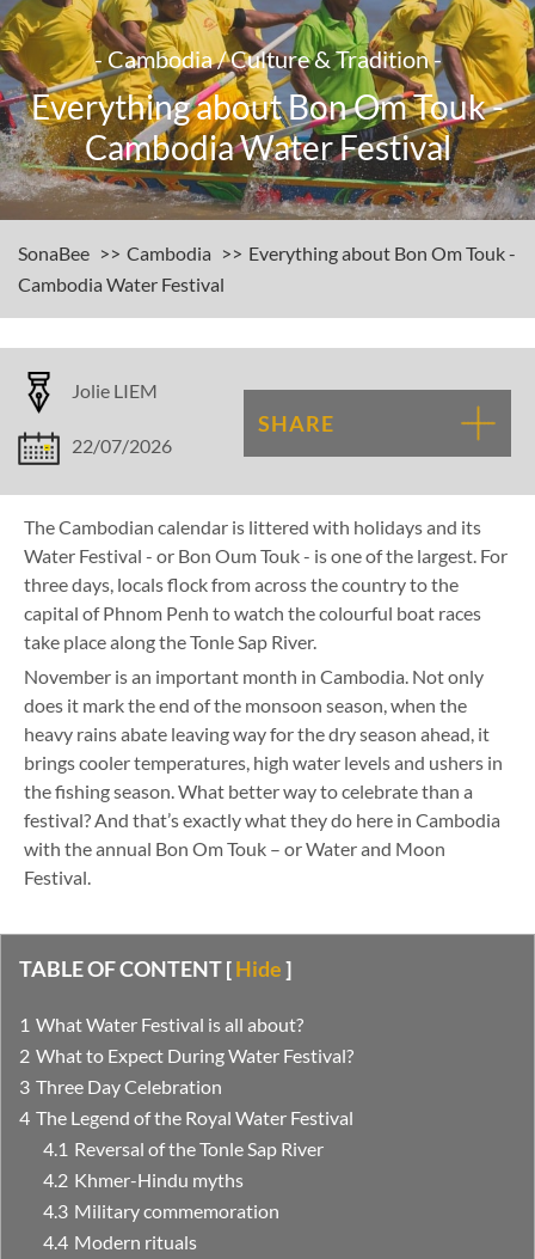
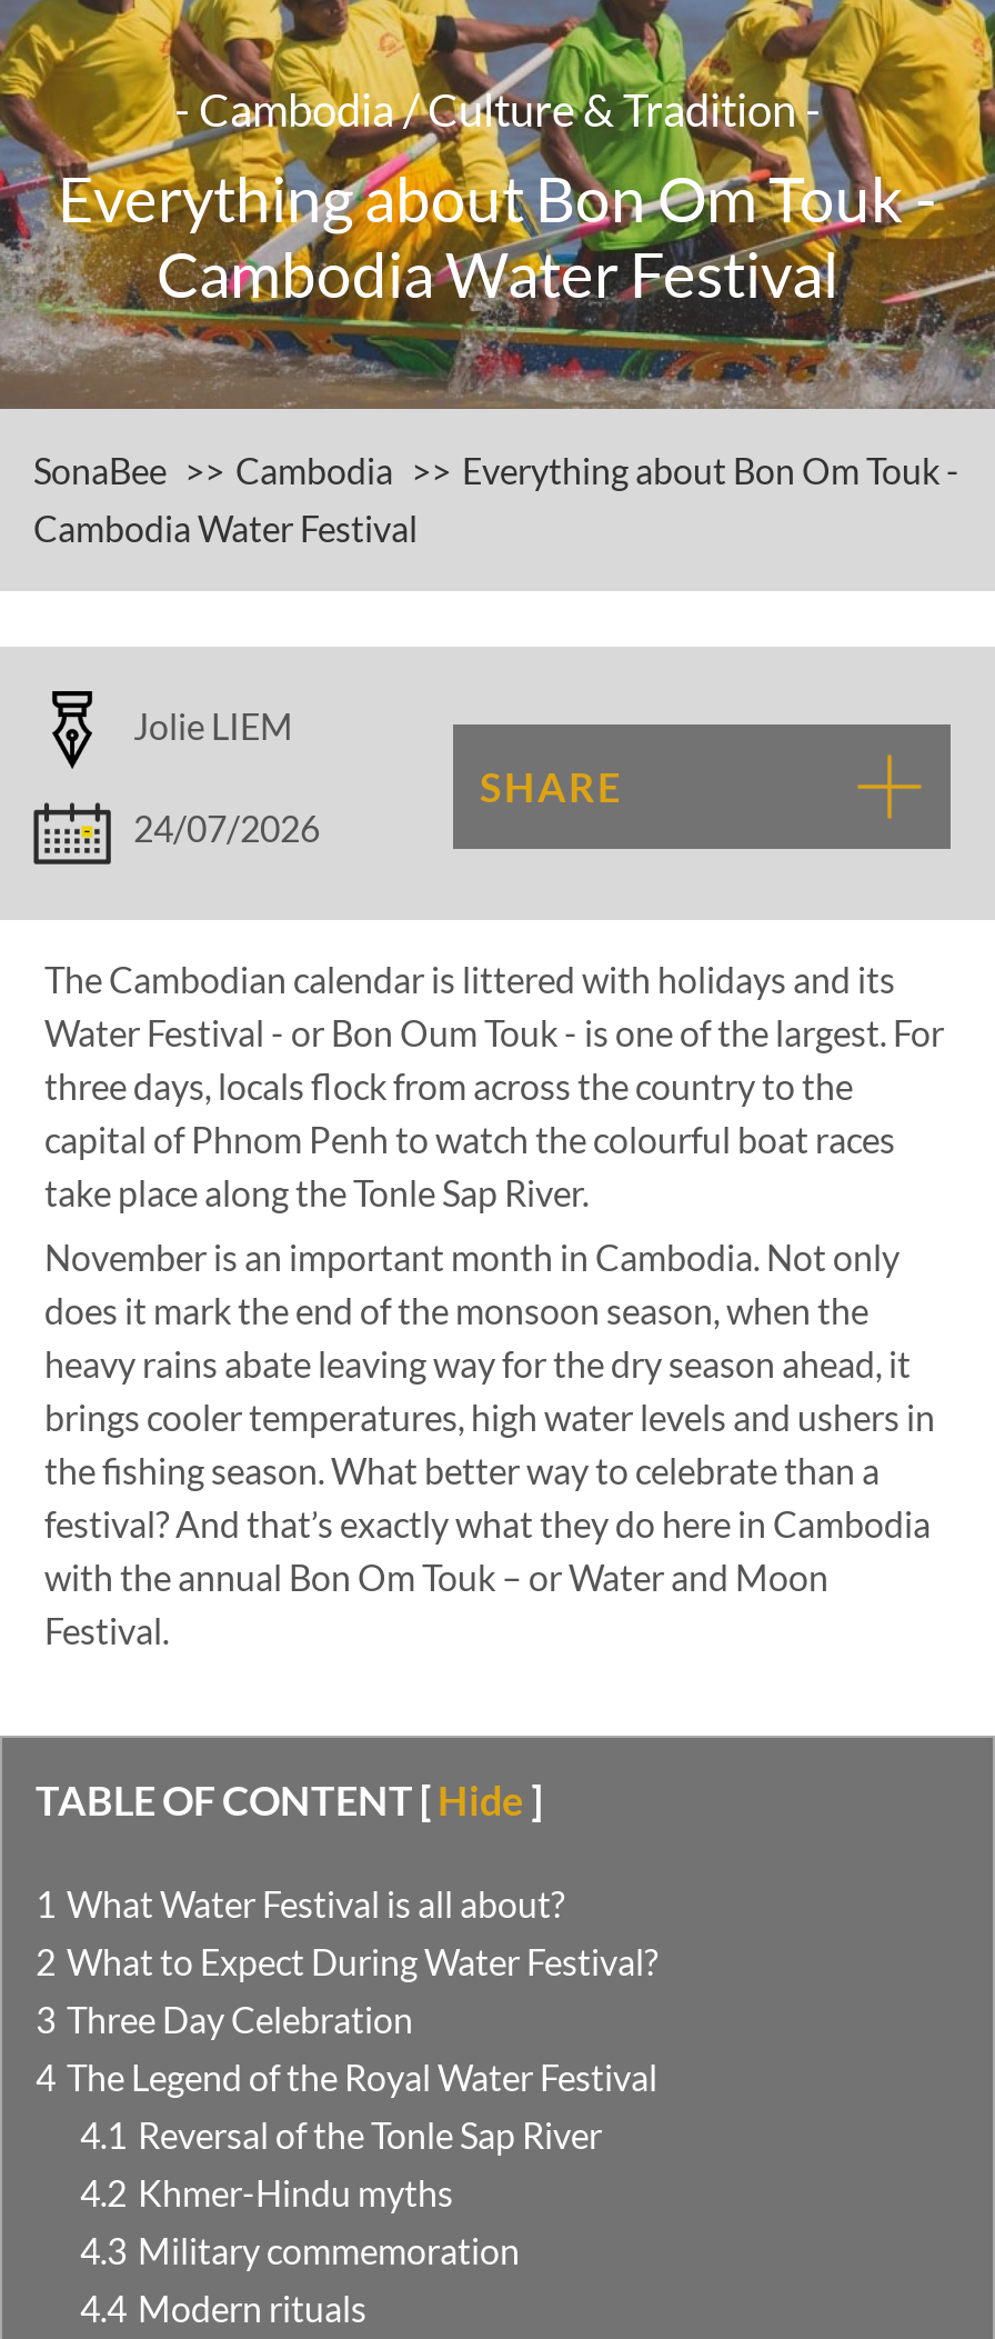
[72,434,172,457] 22/07/2026 -> [133,806,320,849] 24/07/2026

